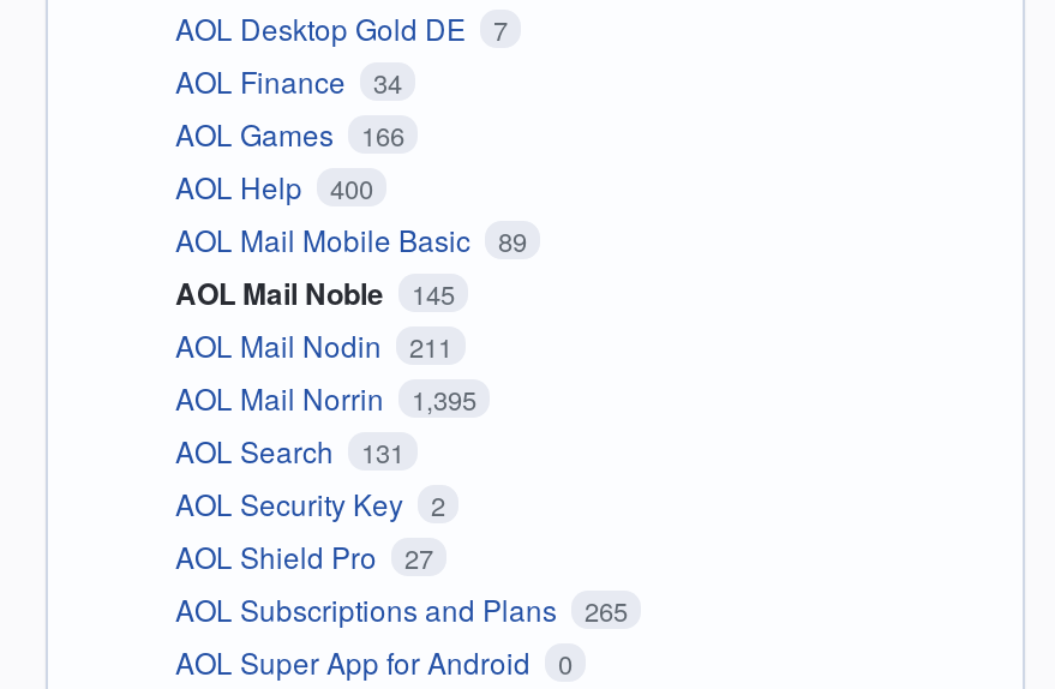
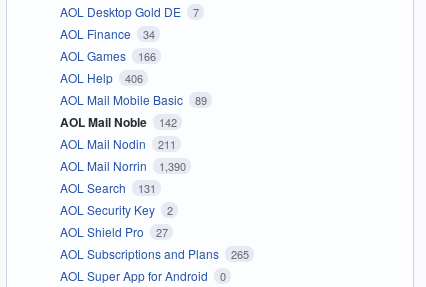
[175,166,373,207] AOL Help 400 -> [60,69,142,86] AOL Help 406
[175,272,455,315] AOL Mail Noble 145 -> [60,113,176,131] AOL Mail Noble 142
[175,377,476,418] AOL Mail Norrin 1,395 -> [60,157,185,174] AOL Mail Norrin 1,390

